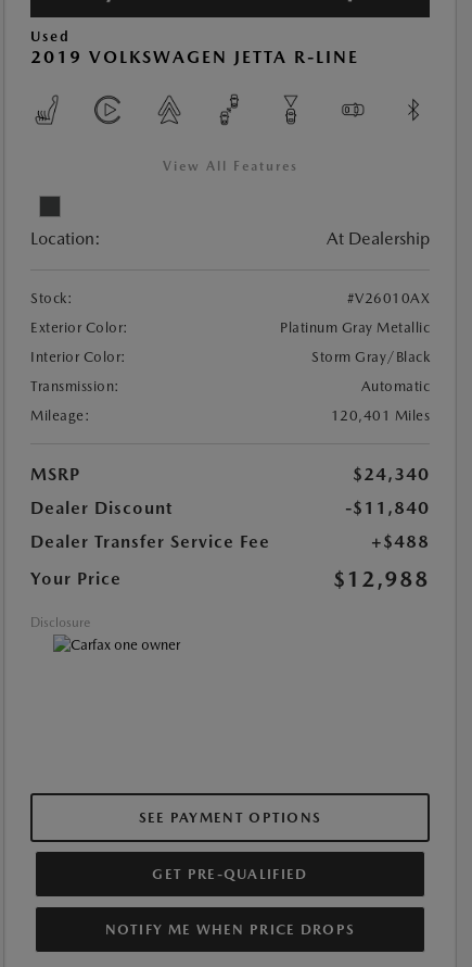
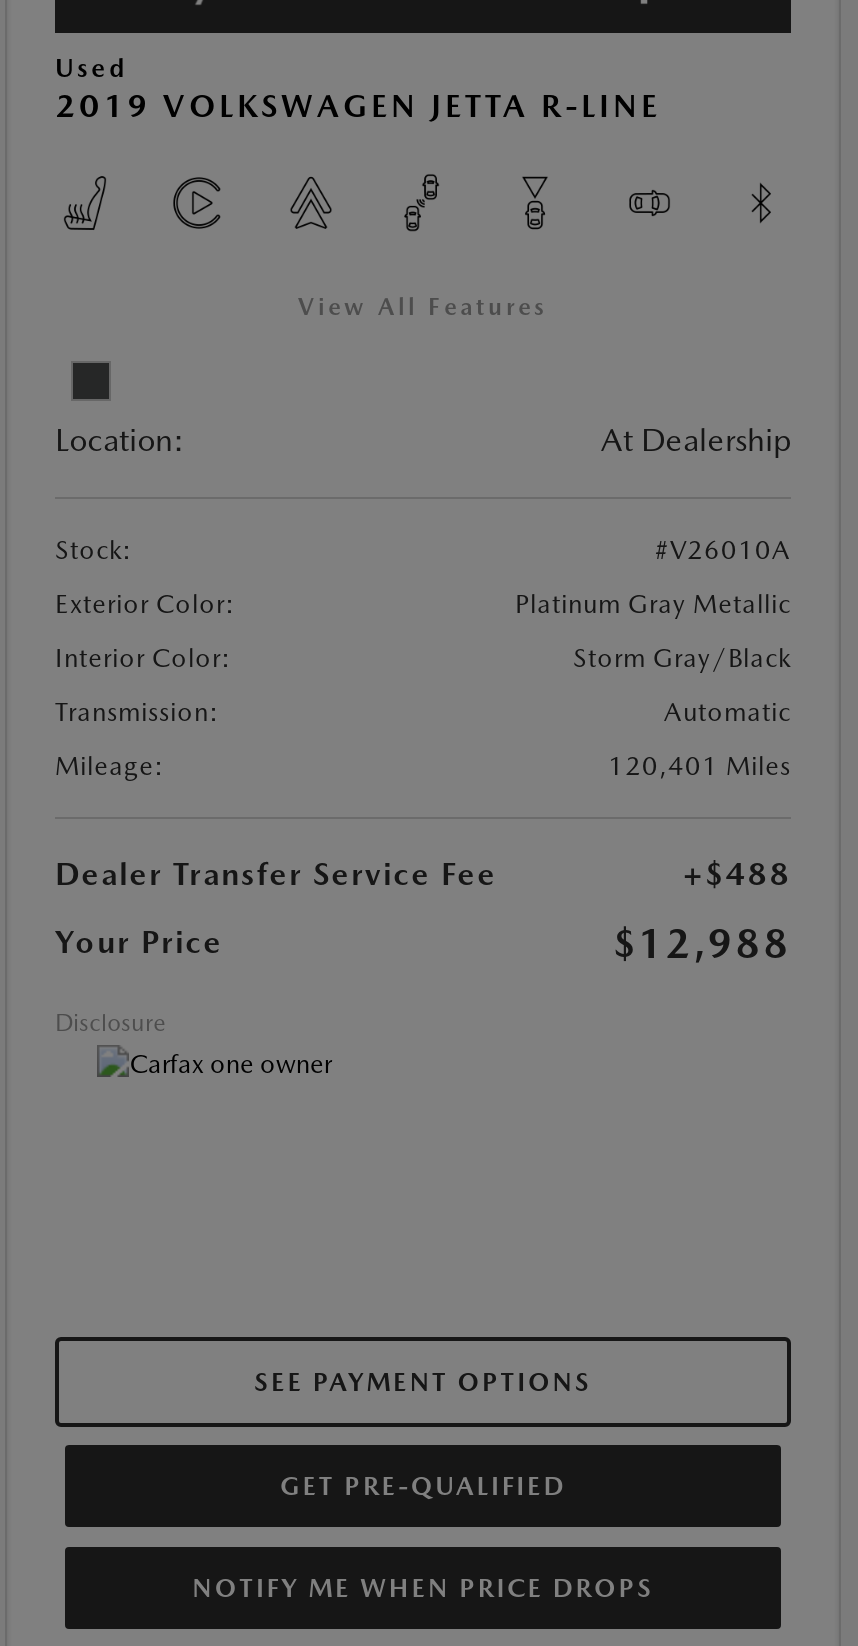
[347,291,430,307] #V26010AX -> [655,535,791,565] #V26010A
[30,464,430,519] MSRP | $24,340 | Dealer Discount | -$11,840 -> none

